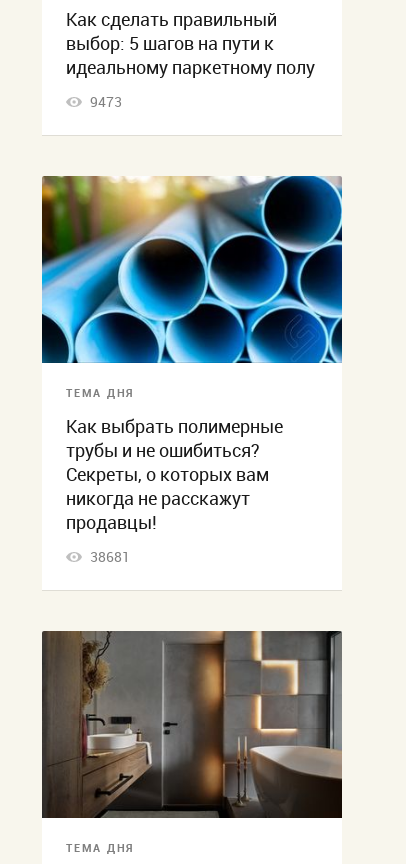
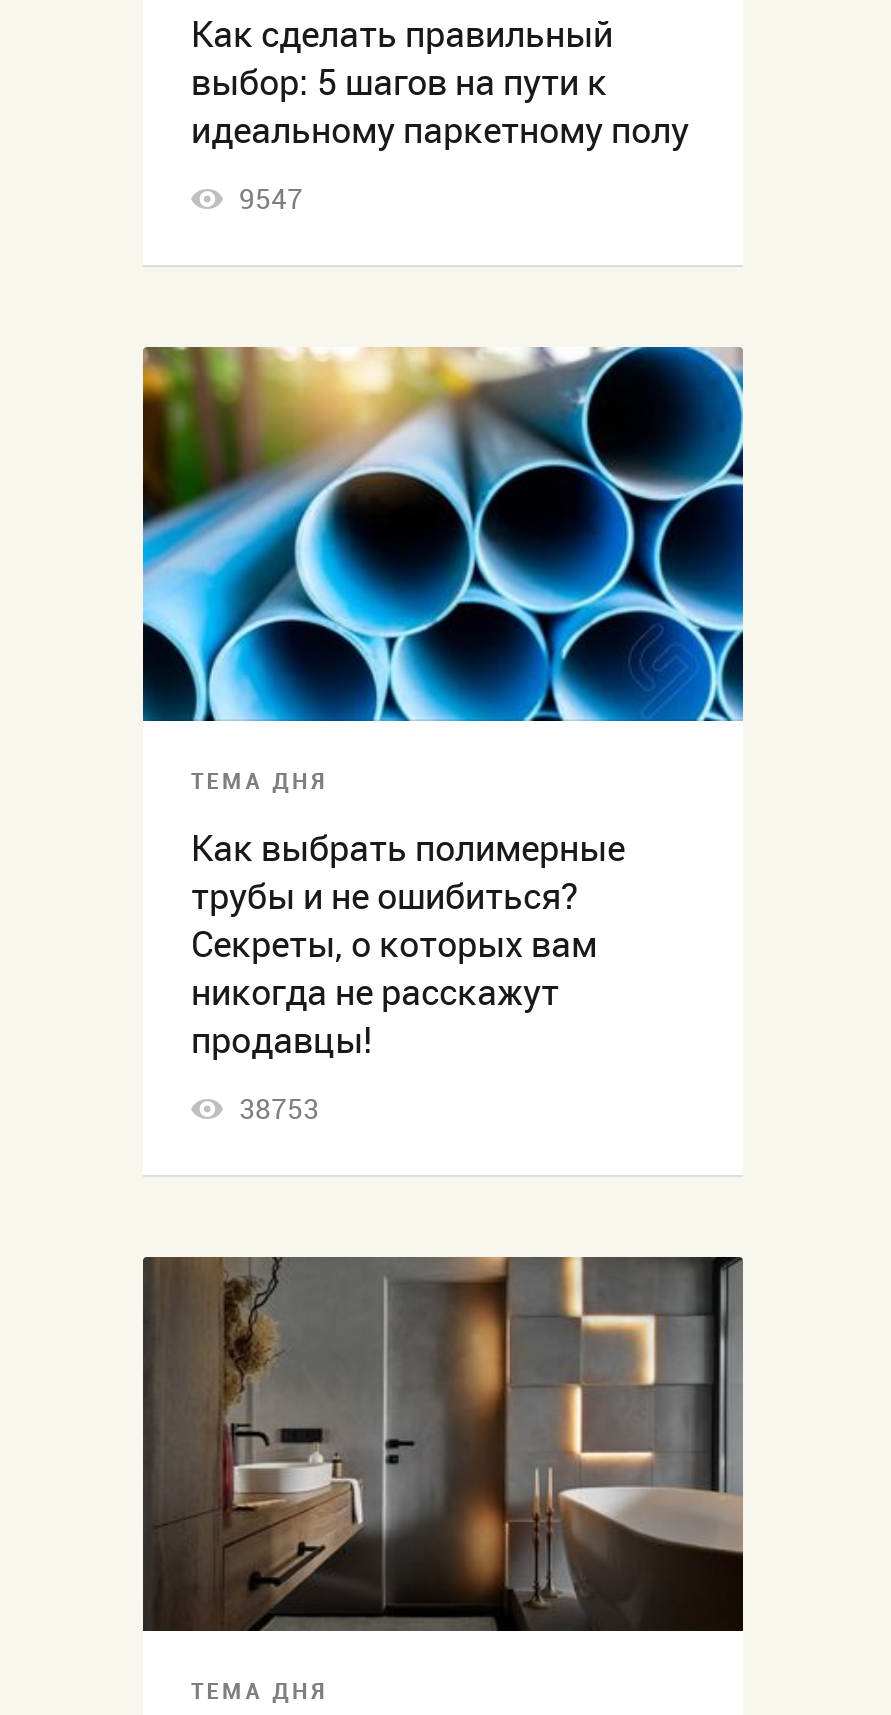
[90,94,122,110] 9473 -> [239,183,303,215] 9547
[90,549,130,565] 38681 -> [239,1093,319,1125] 38753

